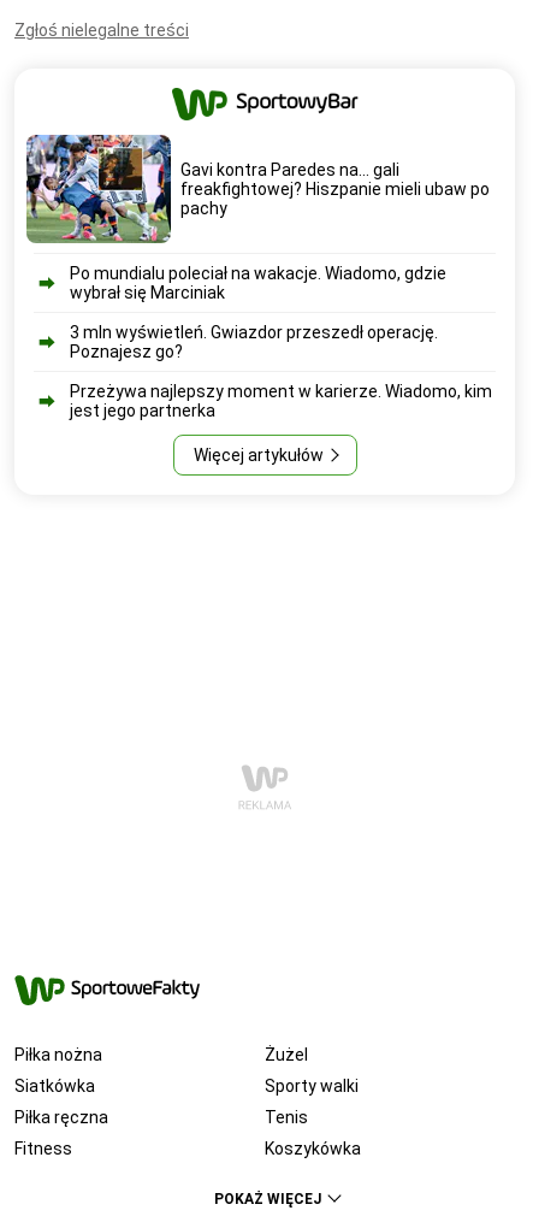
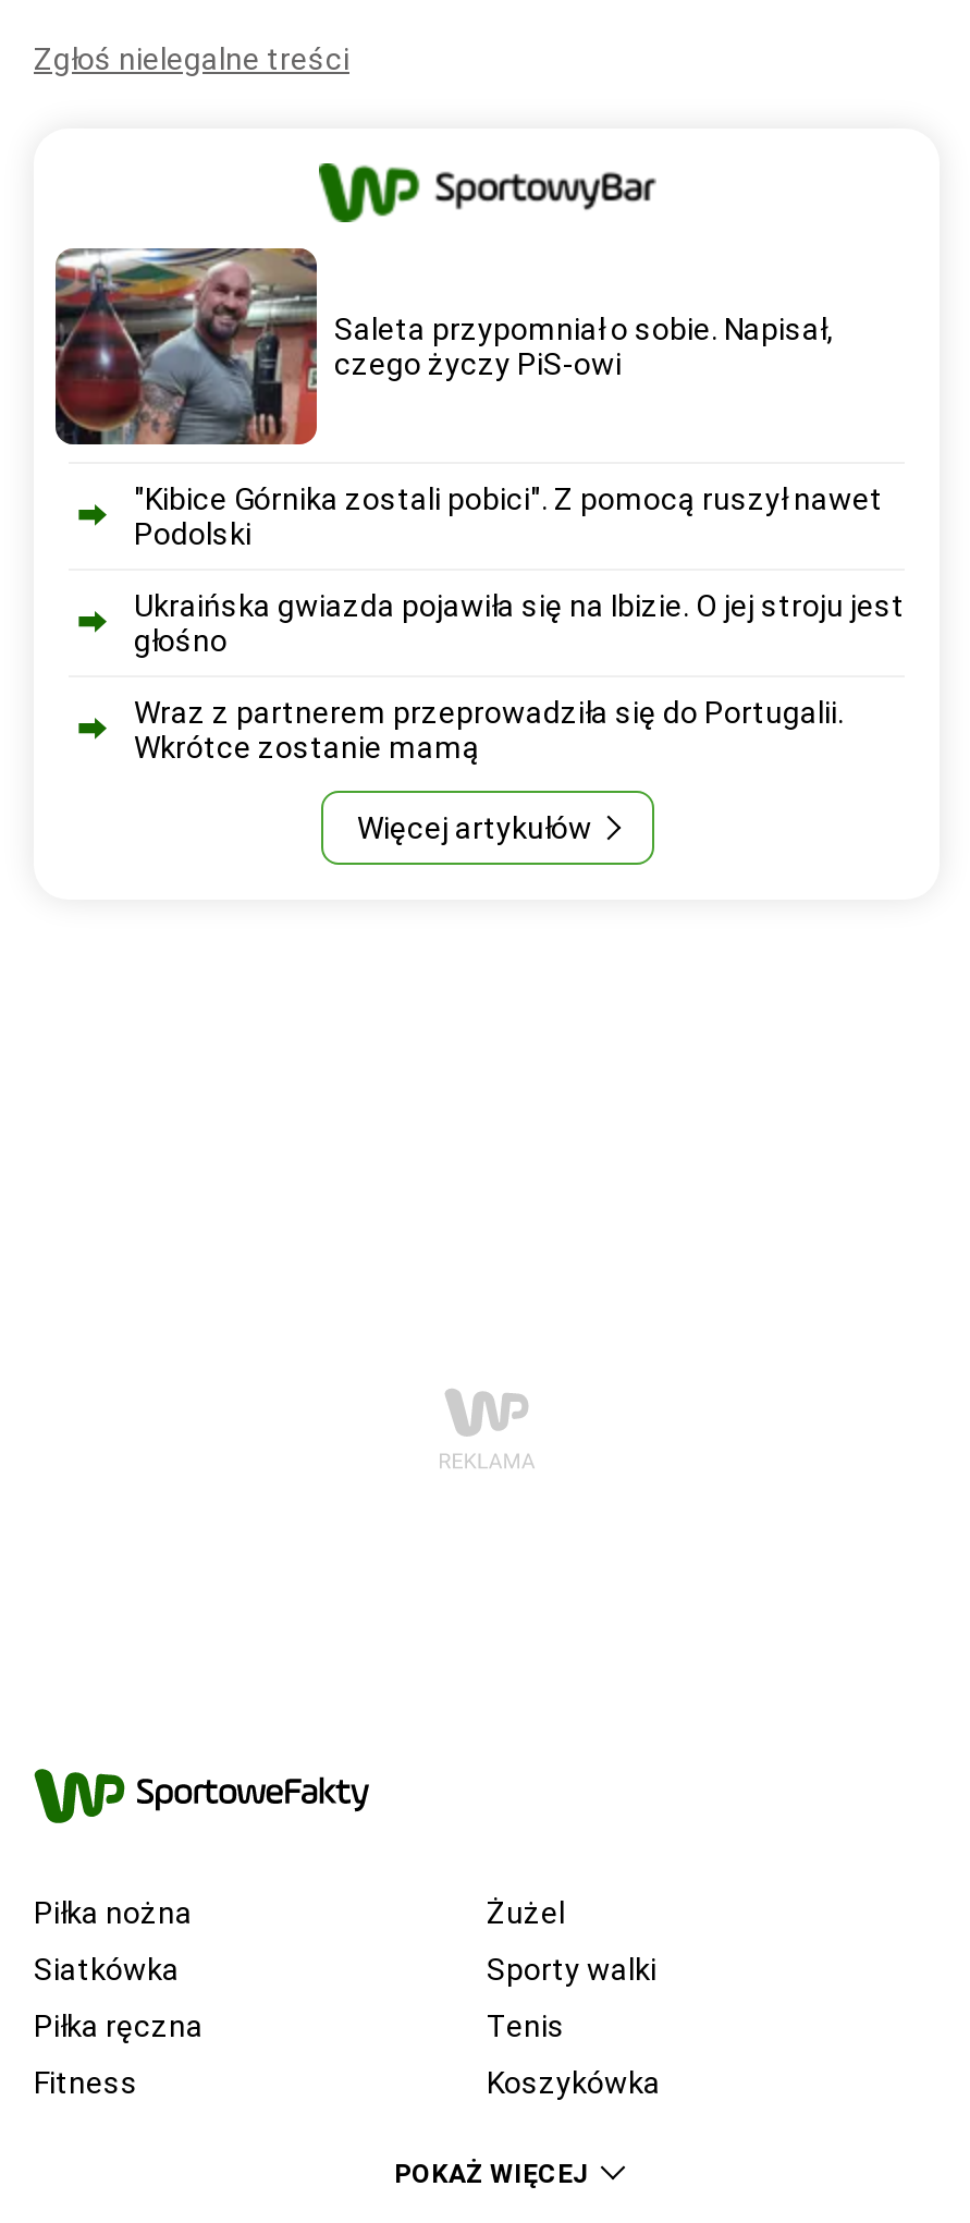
[25,134,490,244] [image] | Gavi kontra Paredes na... gali | freakfightowej? Hiszpanie mieli ubaw po | pachy -> [53,246,833,447] [image] | Saleta przypomniał o sobie. Napisał, | czego życzy PiS-owi
[70,264,446,302] Po mundialu poleciał na wakacje. Wiadomo, gdzie | wybrał się Marciniak -> [134,481,883,551] "Kibice Górnika zostali pobici". Z pomocą ruszył nawet | Podolski
[70,323,438,361] 3 mln wyświetleń. Gwiazdor przeszedł operację. | Poznajesz go? -> [134,588,905,658] Ukraińska gwiazda pojawiła się na Ibizie. O jej stroju jest | głośno
[70,382,492,420] Przeżywa najlepszy moment w karierze. Wiadomo, kim | jest jego partnerka -> [134,695,844,765] Wraz z partnerem przeprowadziła się do Portugalii. | Wkrótce zostanie mamą

